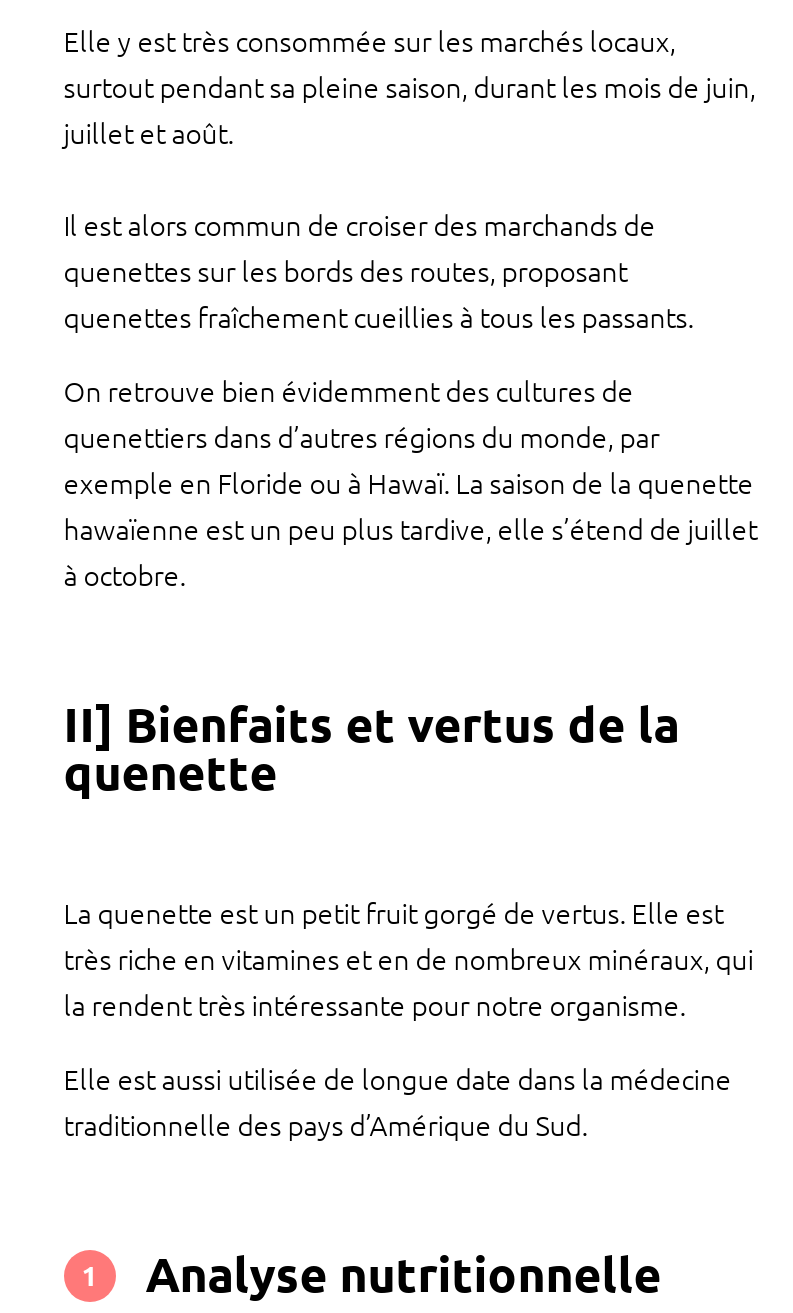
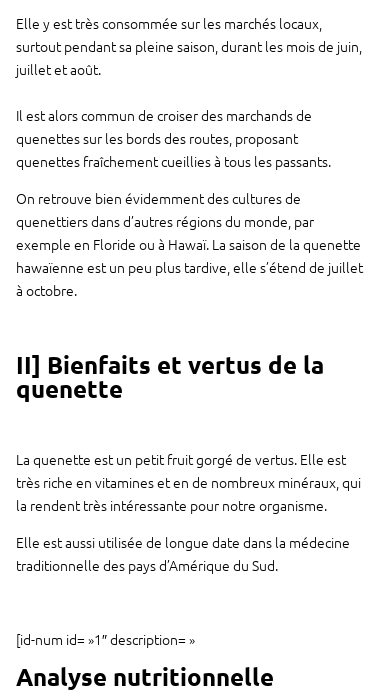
[82,1256,98,1292] 1 -> [16,628,195,648] [id-num id= »1″ description= »

